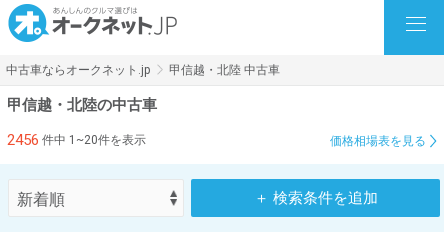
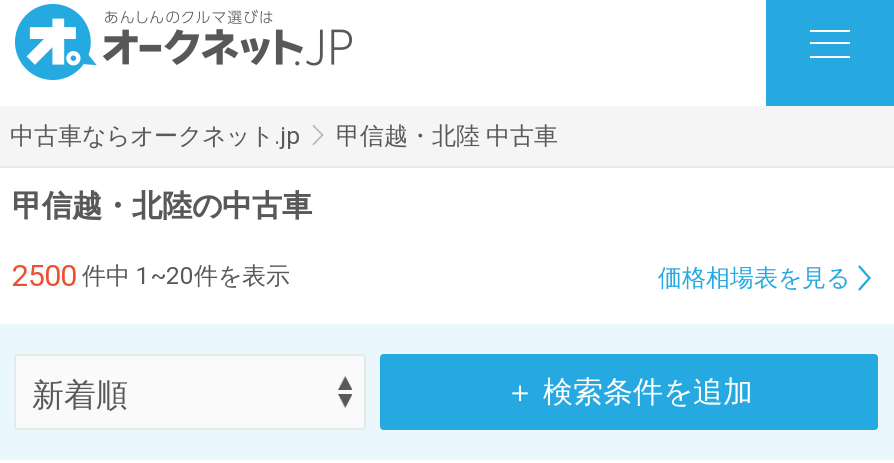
[7,131,146,149] 2456件中 1~20件を表示 -> [12,258,290,294] 2500件中 1~20件を表示

